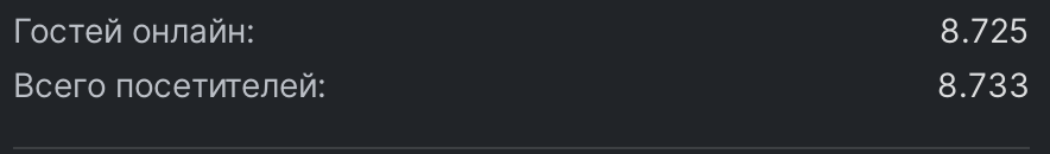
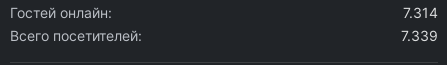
[940,9,1030,50] 8.725 -> [403,4,438,21] 7.314
[937,64,1030,104] 8.733 -> [401,27,438,44] 7.339

